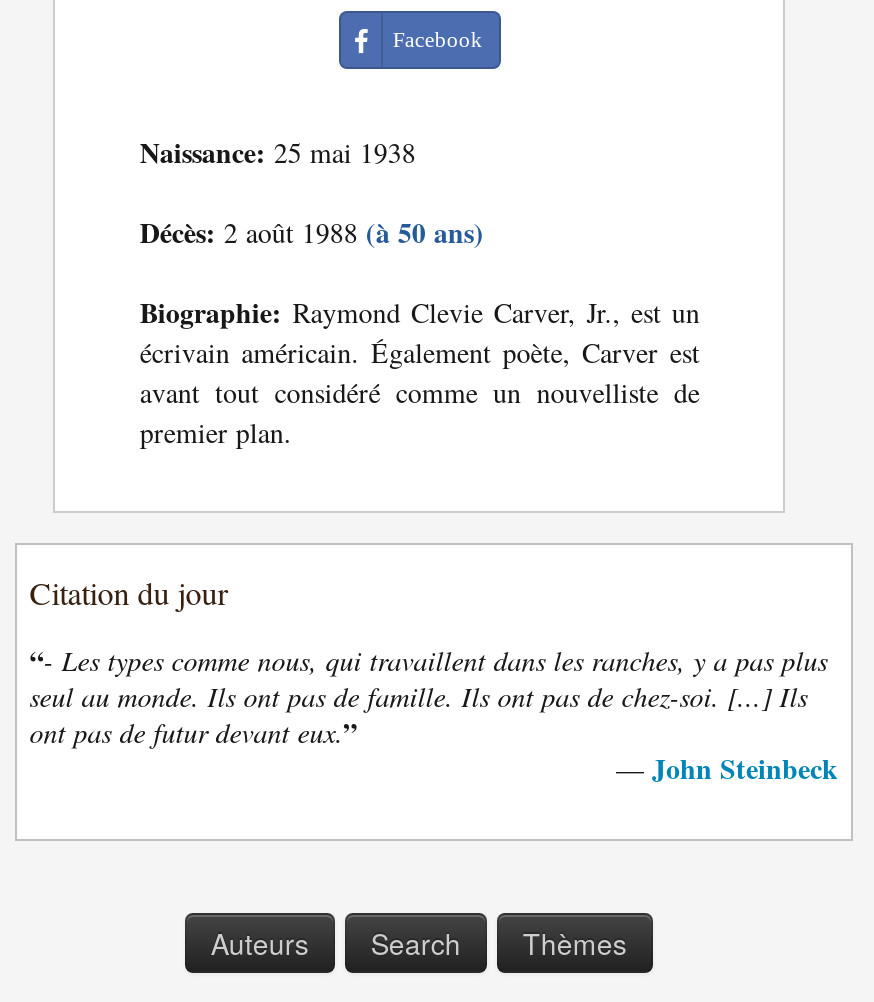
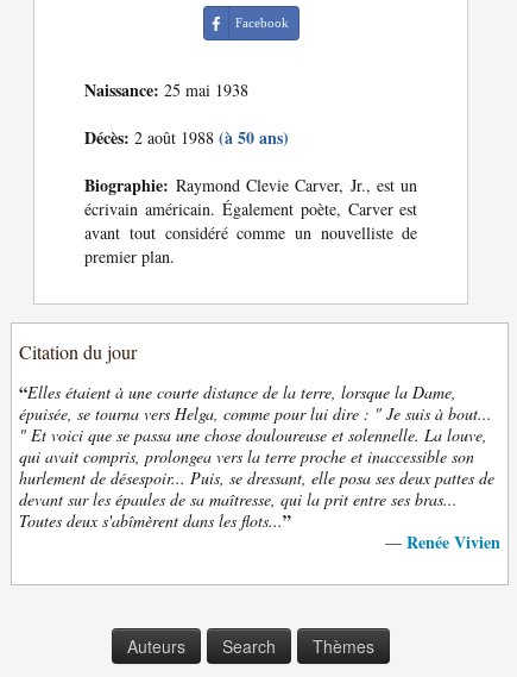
[29,639,838,789] “- Les types comme nous, qui travaillent dans les ranches, y a pas plus | seul au monde. Ils ont pas de famille. Ils ont pas de chez-soi. [...] Ils | ont pas de futur devant eux.” | — John Steinbeck -> [19,380,500,555] “Elles étaient à une courte distance de la terre, lorsque la Dame, | épuisée, se tourna vers Helga, comme pour lui dire : " Je suis à bout... | " Et voici que se passa une chose douloureuse et solennelle. La louve, | qui avait compris, prolongea vers la terre proche et inaccessible son | hurlement de désespoir... Puis, se dressant, elle posa ses deux pattes de | devant sur les épaules de sa maîtresse, qui la prit entre ses bras... | Toutes deux s'abîmèrent dans les flots...” | — Renée Vivien

